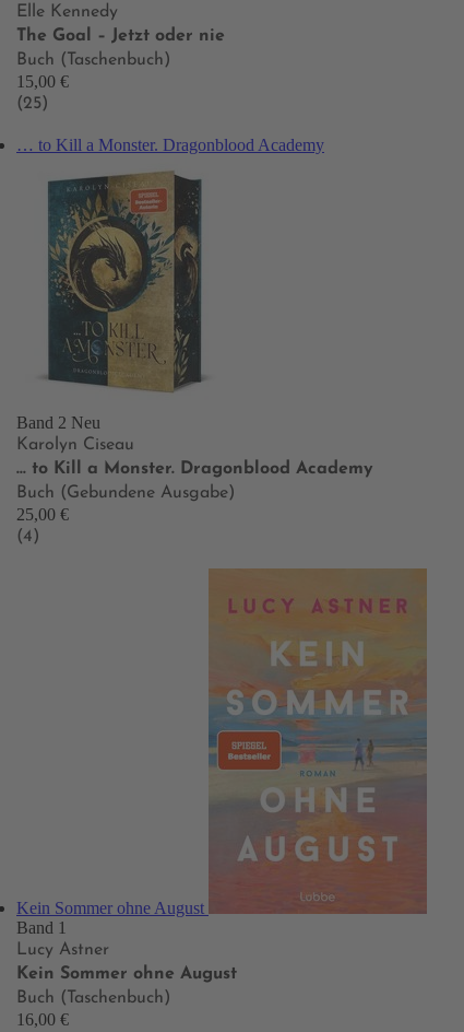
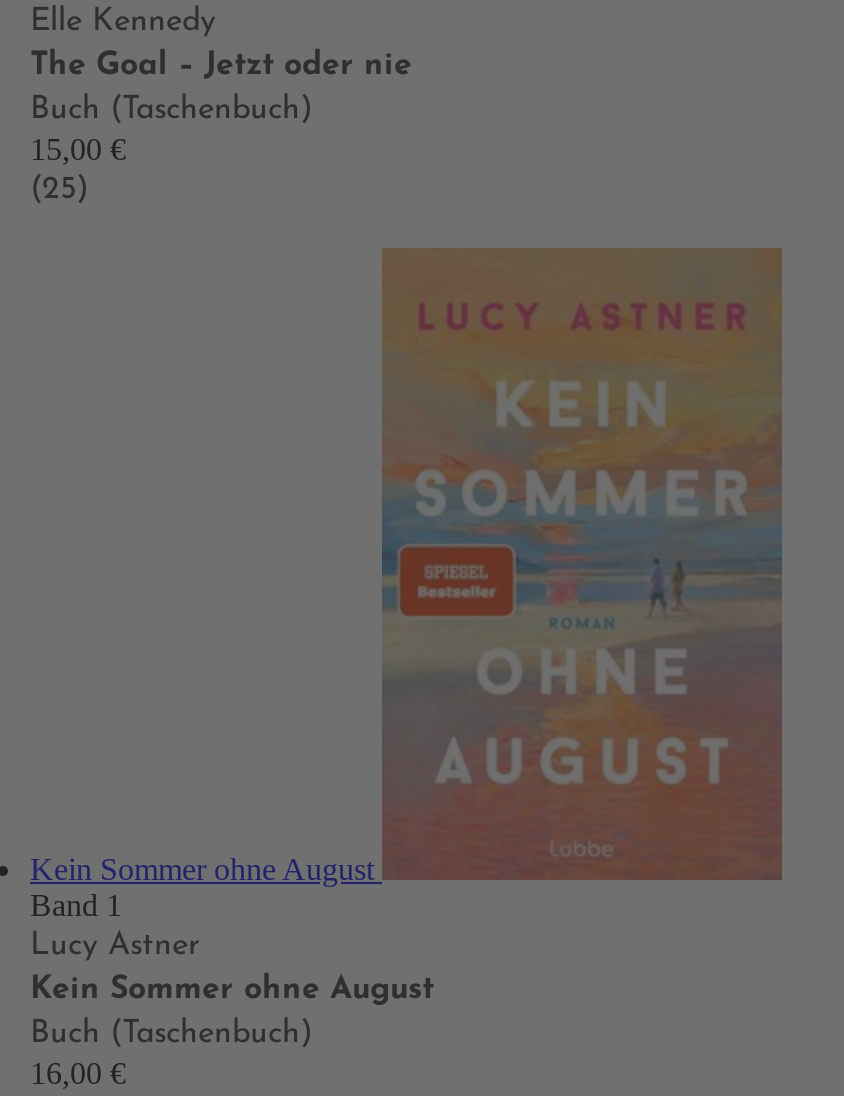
[16,136,324,154] … to Kill a Monster. Dragonblood Academy -> none
[16,169,373,546] [image] | Band 2 Neu | Karolyn Ciseau | … to Kill a Monster. Dragonblood Academy | Buch (Gebundene Ausgabe) | 25,00 € | (4) -> none

